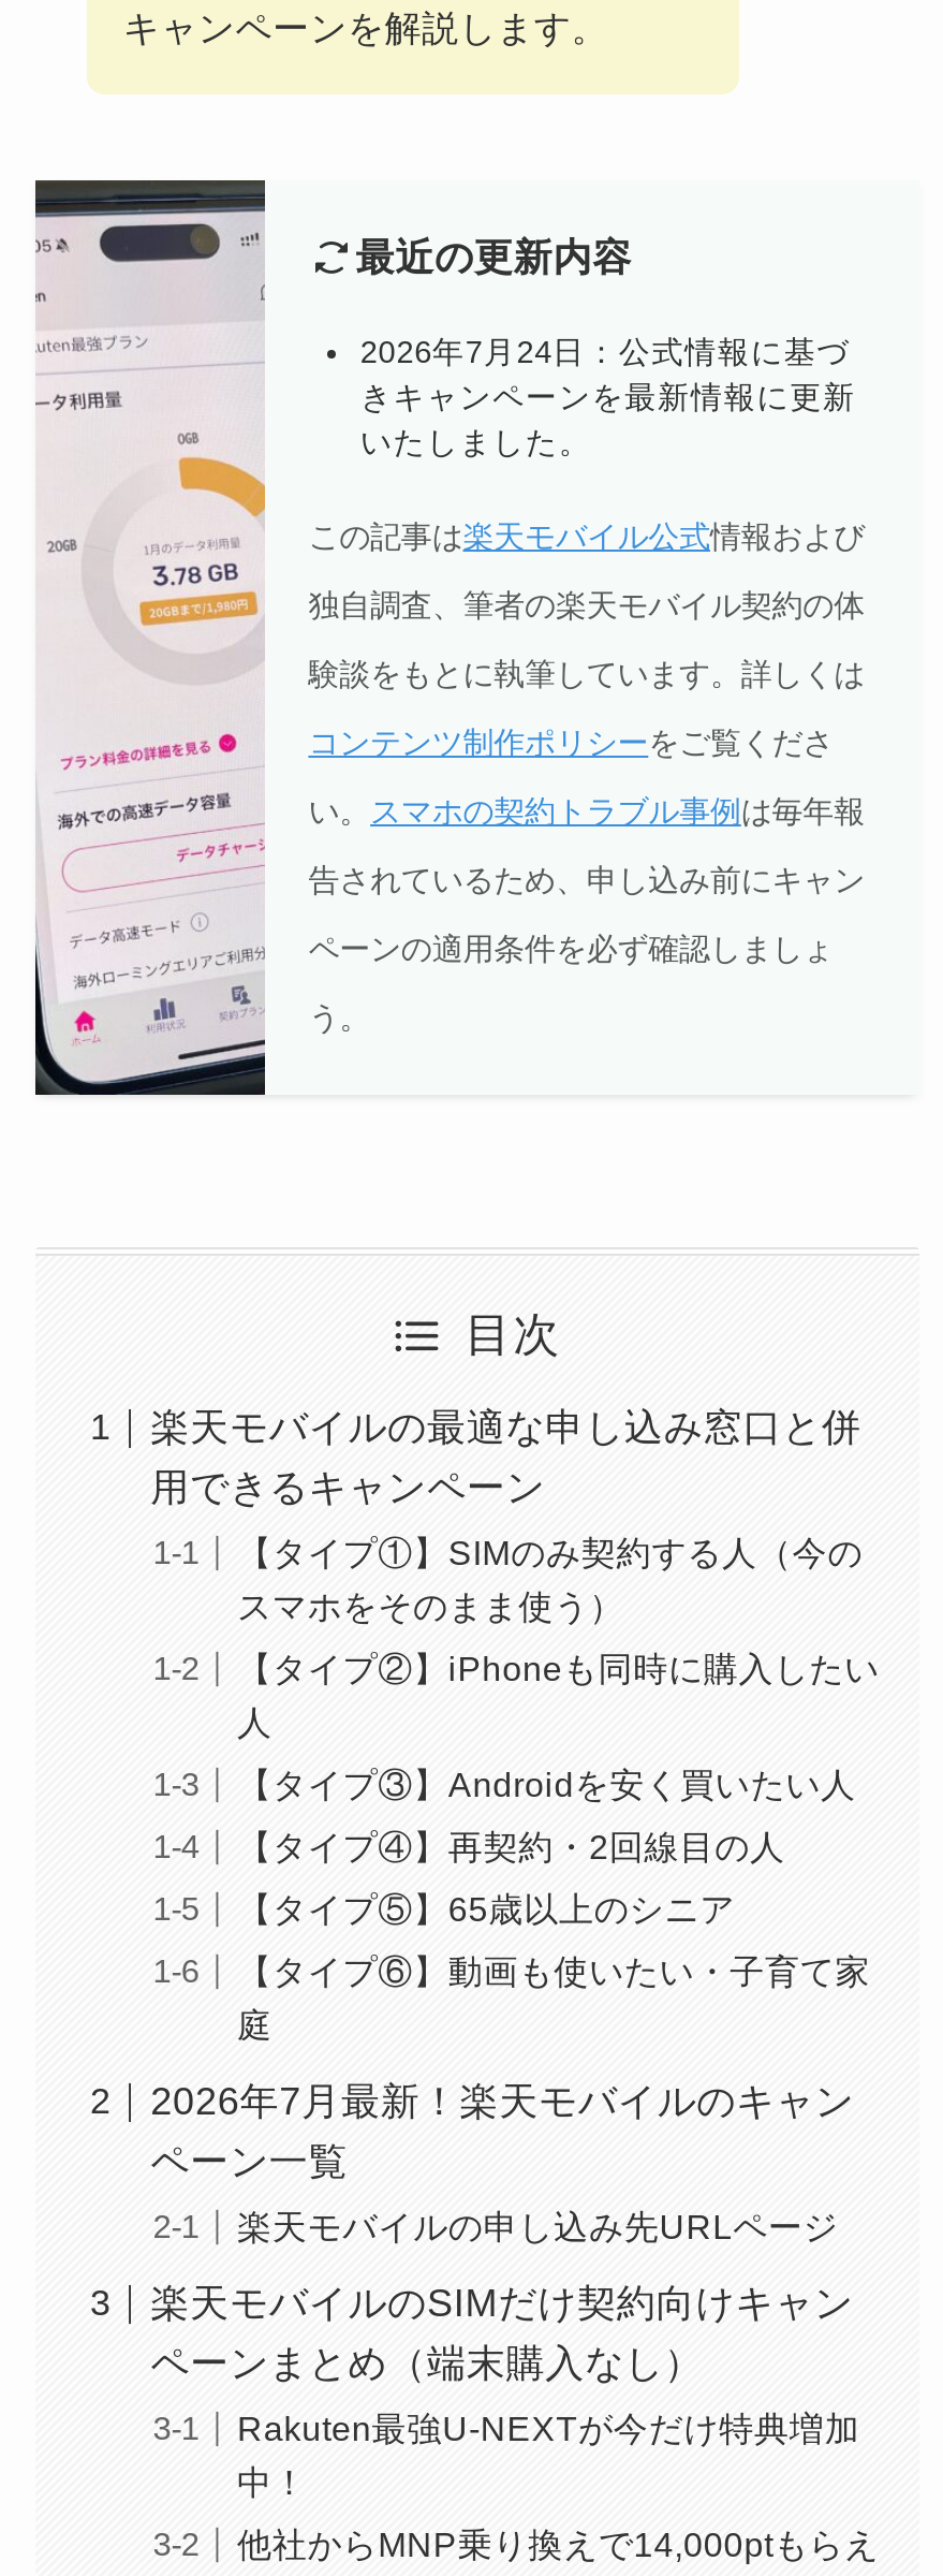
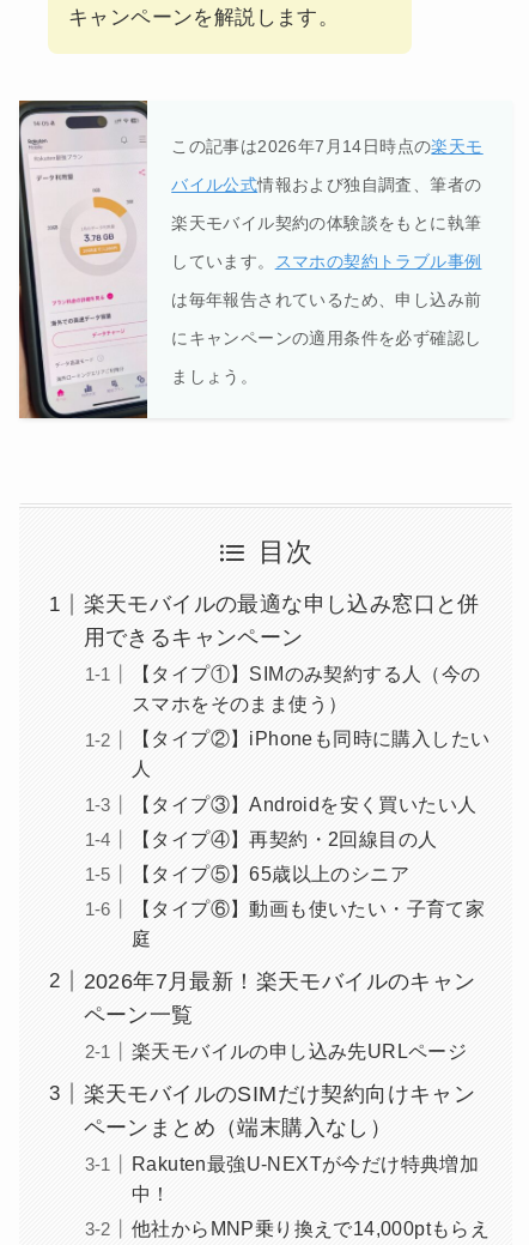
[33,180,865,1097] [image] | 最近の更新内容 | 2026年7月24日：公式情報に基づ | きキャンペーンを最新情報に更新 | いたしました。 | この記事は楽天モバイル公式情報および | 独自調査、筆者の楽天モバイル契約の体 | 験談をもとに執筆しています。詳しくは | コンテンツ制作ポリシーをご覧くださ | い。スマホの契約トラブル事例は毎年報 | 告されているため、申し込み前にキャン | ペーンの適用条件を必ず確認しましょ | う。 -> [18,101,483,419] [image] | この記事は2026年7月14日時点の楽天モ | バイル公式情報および独自調査、筆者の | 楽天モバイル契約の体験談をもとに執筆 | しています。スマホの契約トラブル事例 | は毎年報告されているため、申し込み前 | にキャンペーンの適用条件を必ず確認し | ましょう。

